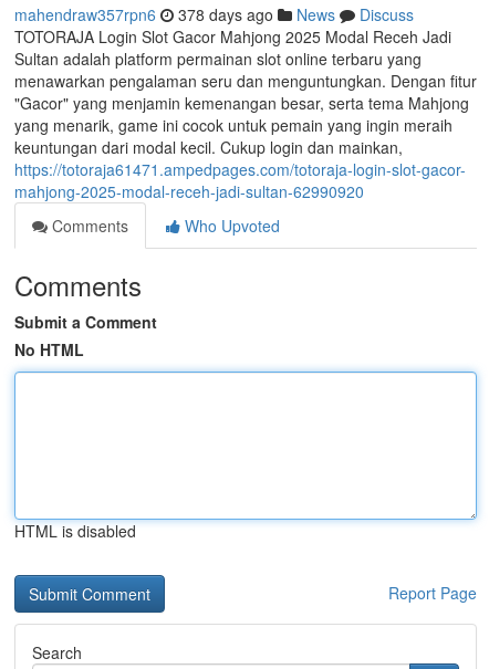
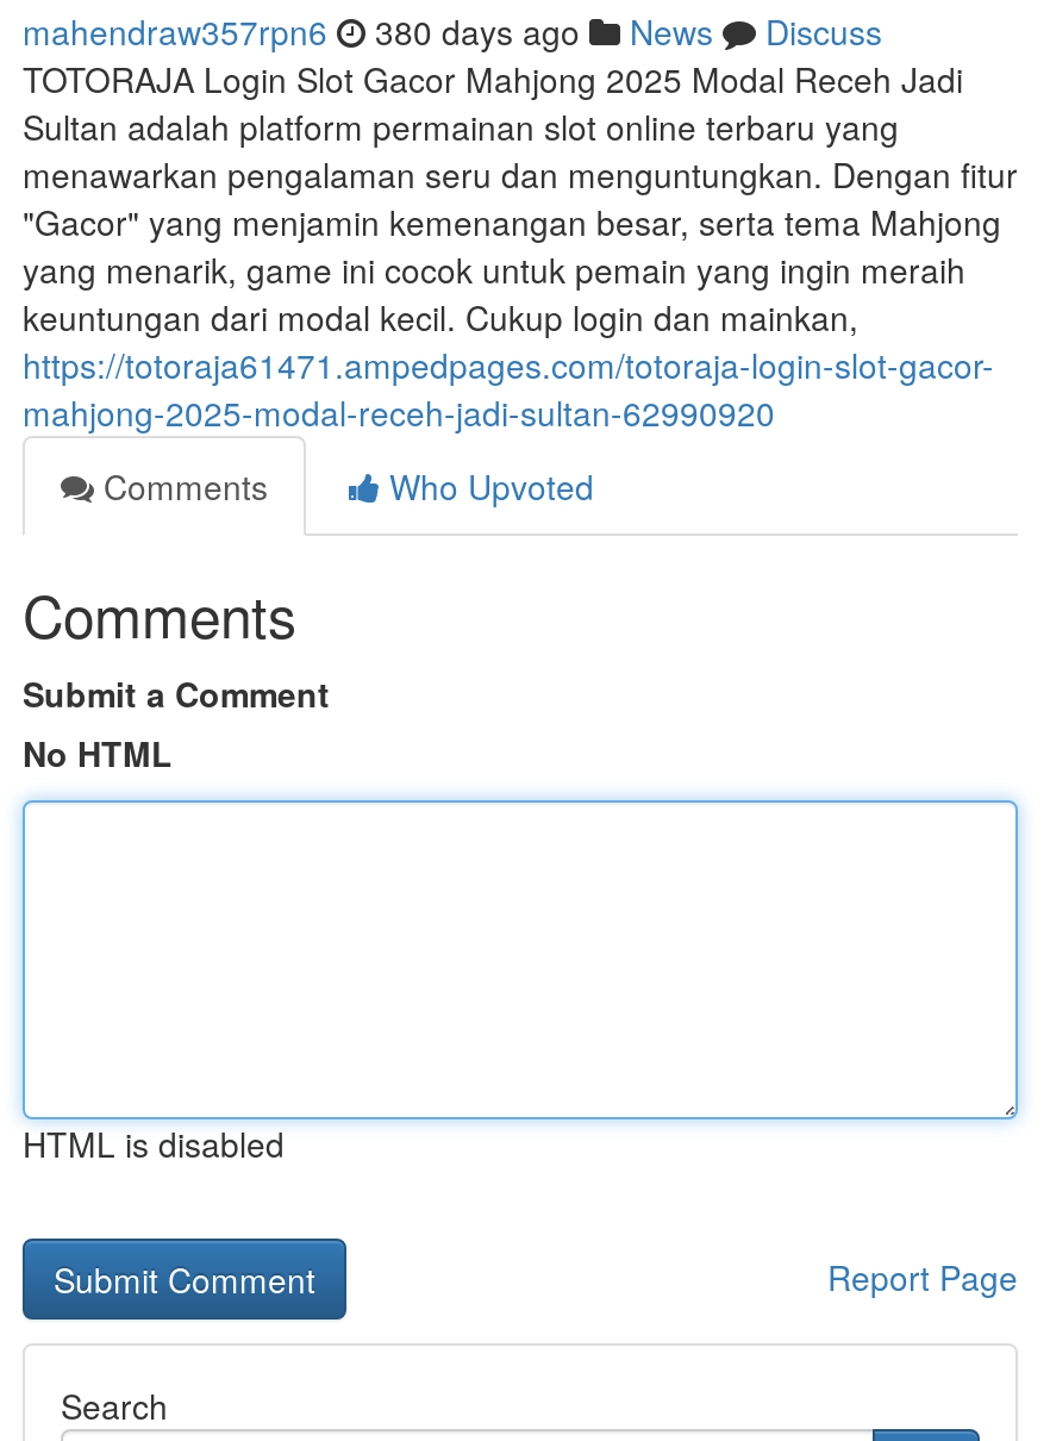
[14,3,414,25] mahendraw357rpn6 378 days ago News Discuss -> [23,7,882,55] mahendraw357rpn6 380 days ago News Discuss

